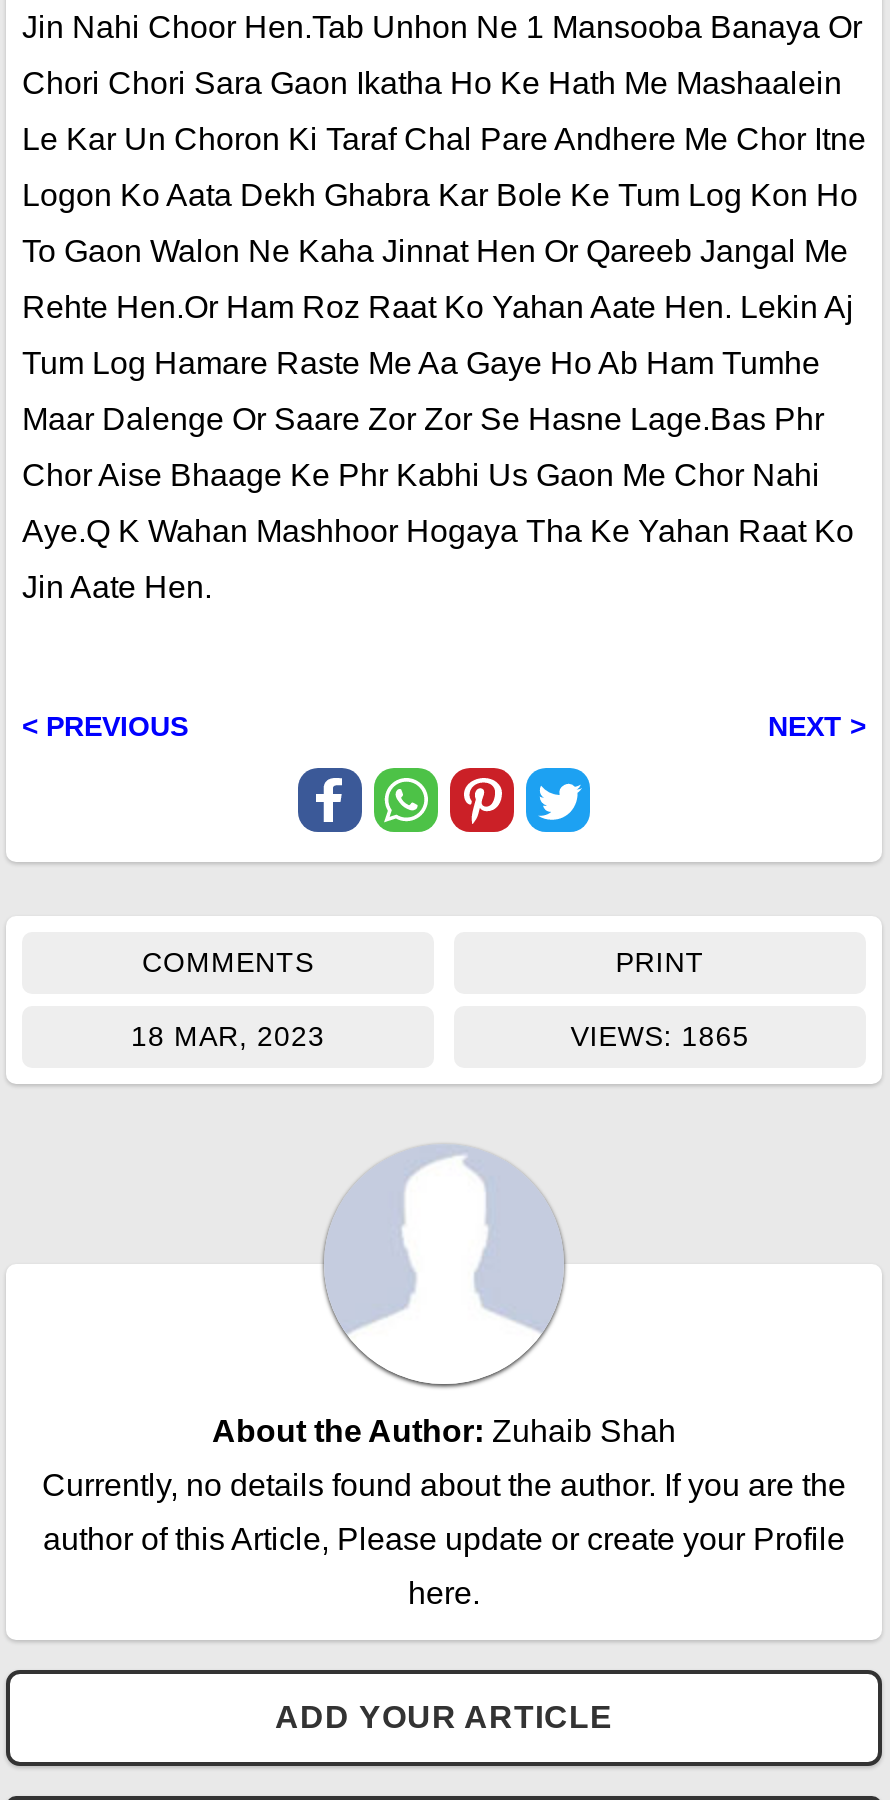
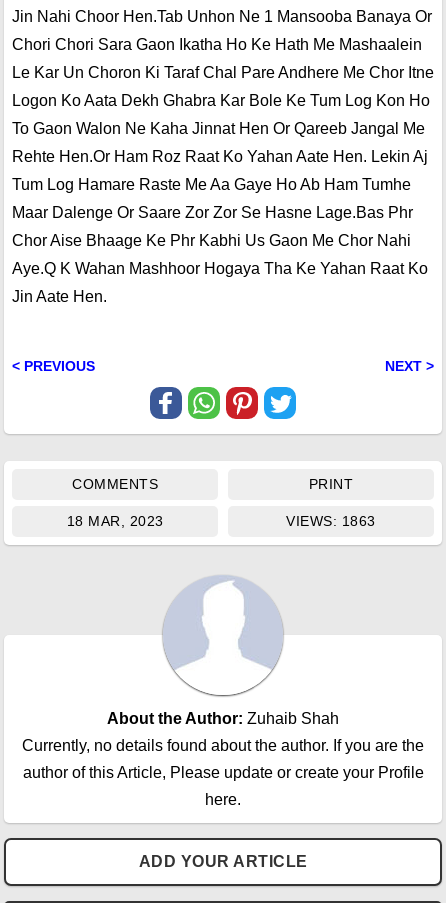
[570,1020,750,1052] VIEWS: 1865 -> [286,513,376,529] VIEWS: 1863

